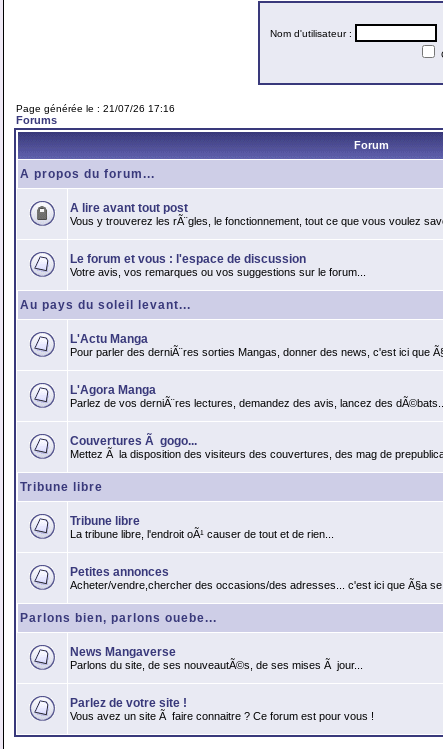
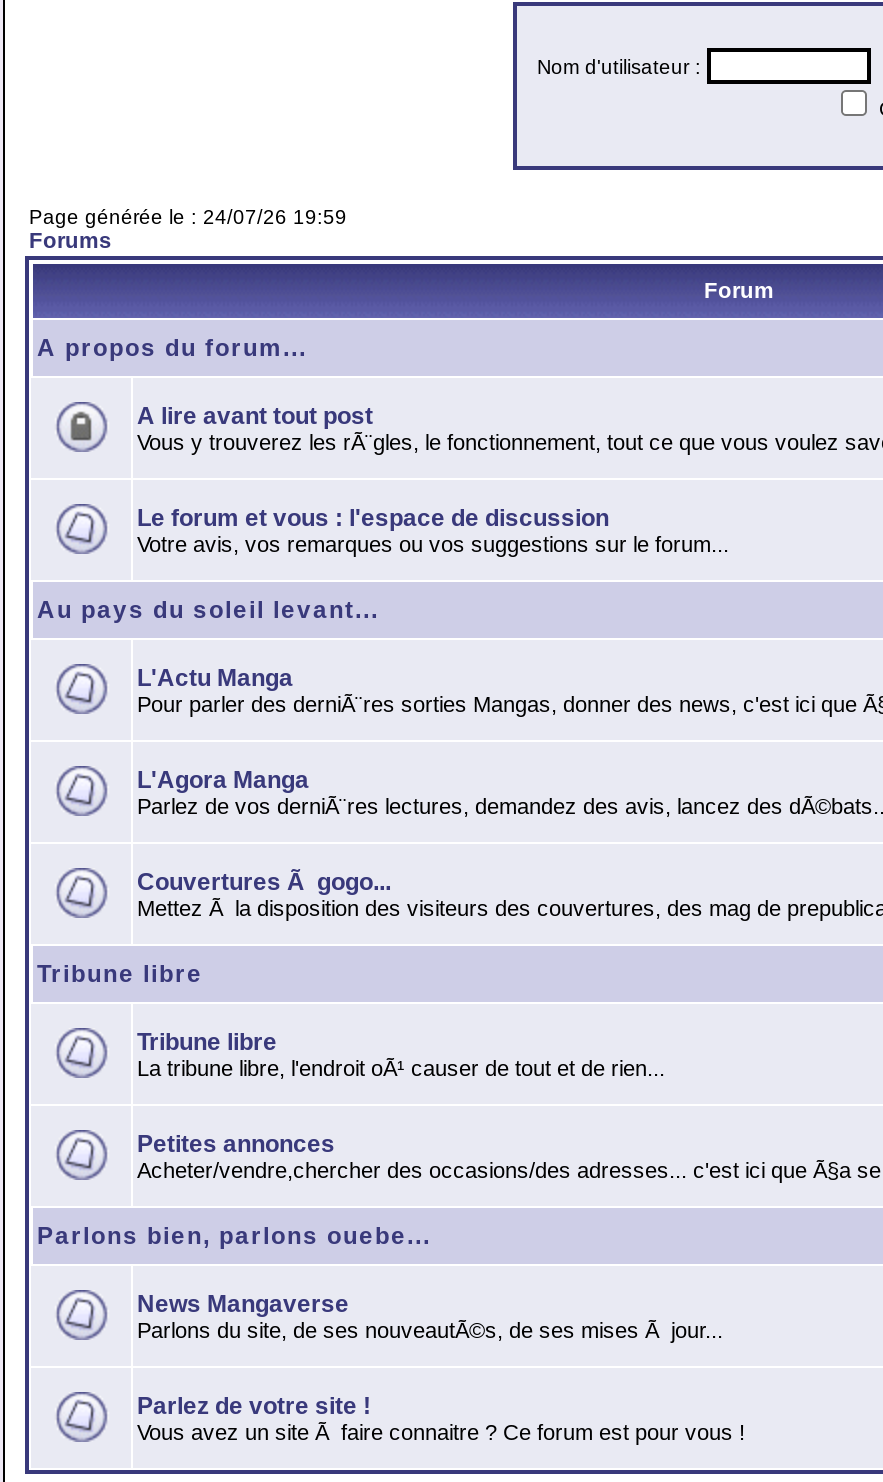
[16,103,175,114] Page générée le : 21/07/26 17:16 -> [29,206,347,228] Page générée le : 24/07/26 19:59

